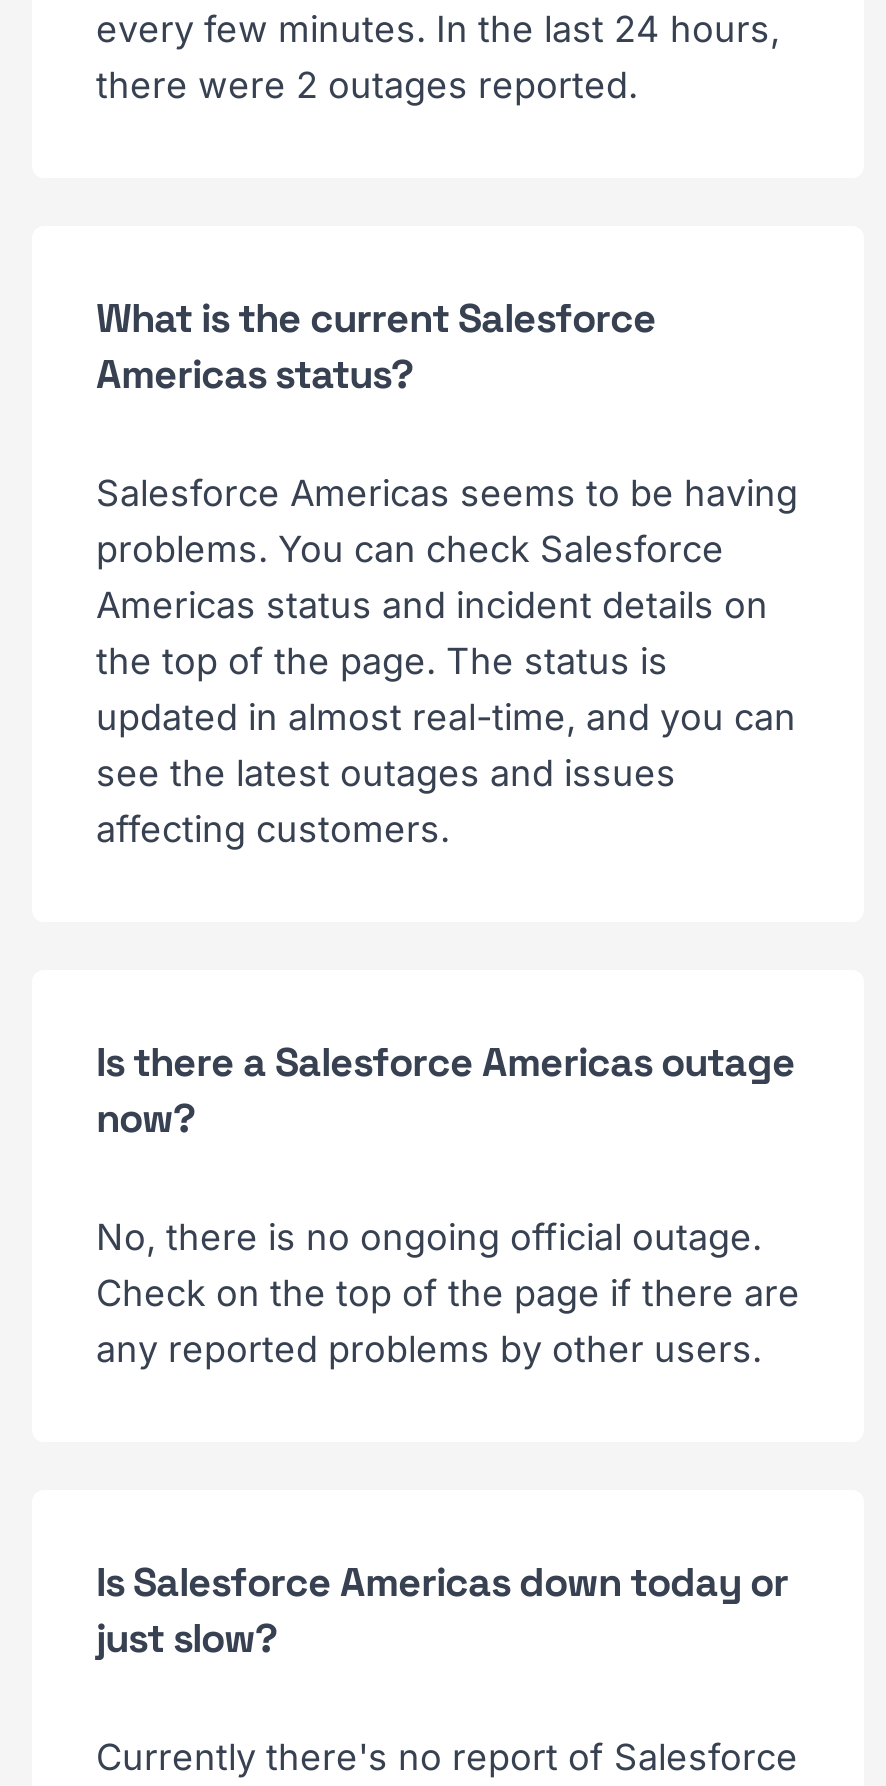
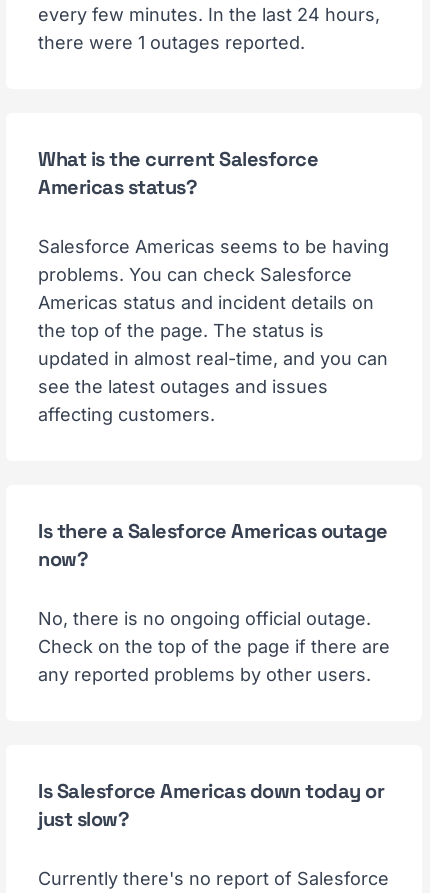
[96,64,638,106] there were 2 outages reported. -> [38,32,305,53] there were 1 outages reported.

